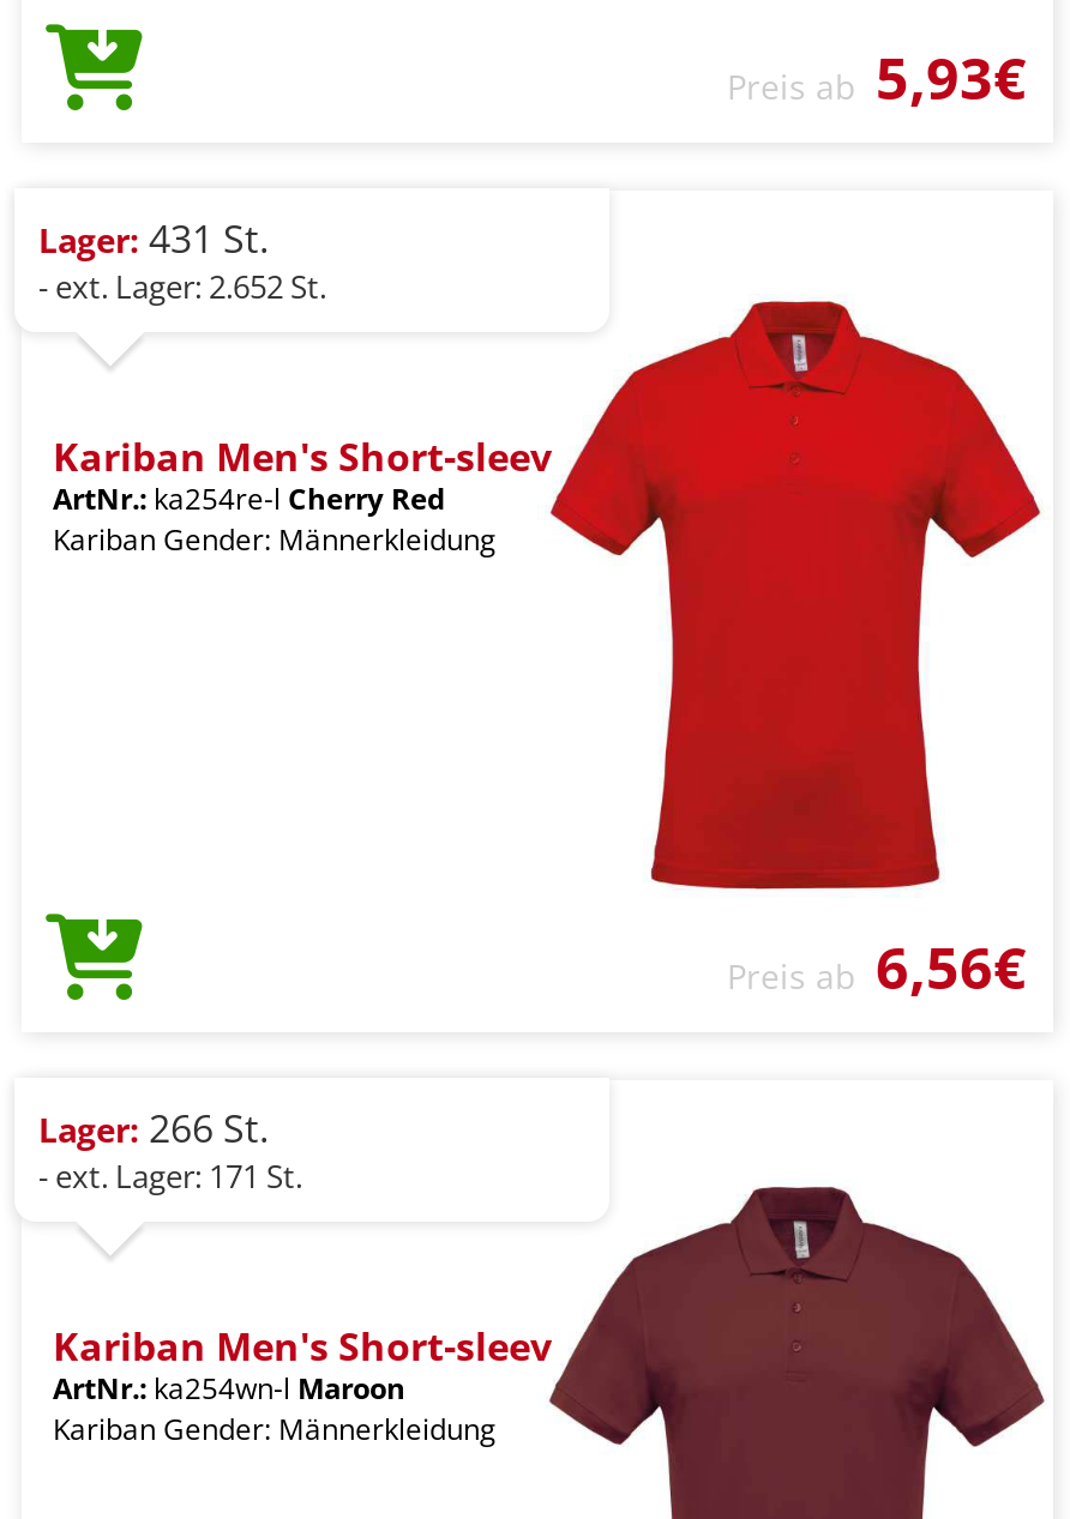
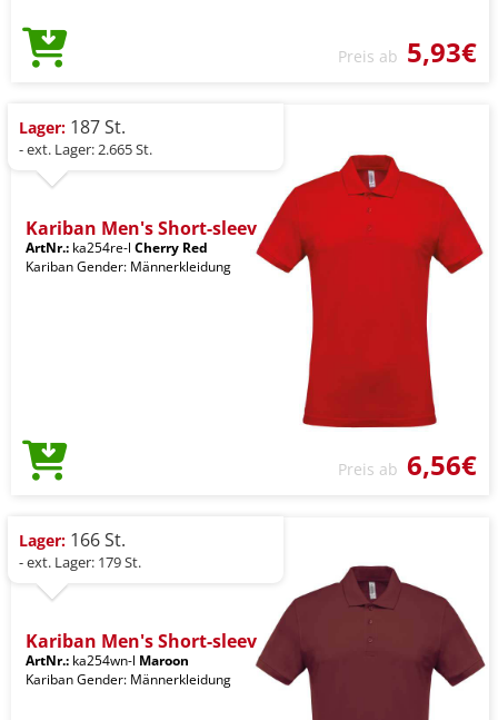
[38,214,269,267] Lager: 431 St. -> [19,114,126,139] Lager: 187 St.
[38,267,326,310] - ext. Lager: 2.652 St. -> [19,139,152,159] - ext. Lager: 2.665 St.
[38,1103,269,1156] Lager: 266 St. -> [19,527,126,552] Lager: 166 St.
[38,1156,302,1199] - ext. Lager: 171 St. -> [19,552,141,572] - ext. Lager: 179 St.

